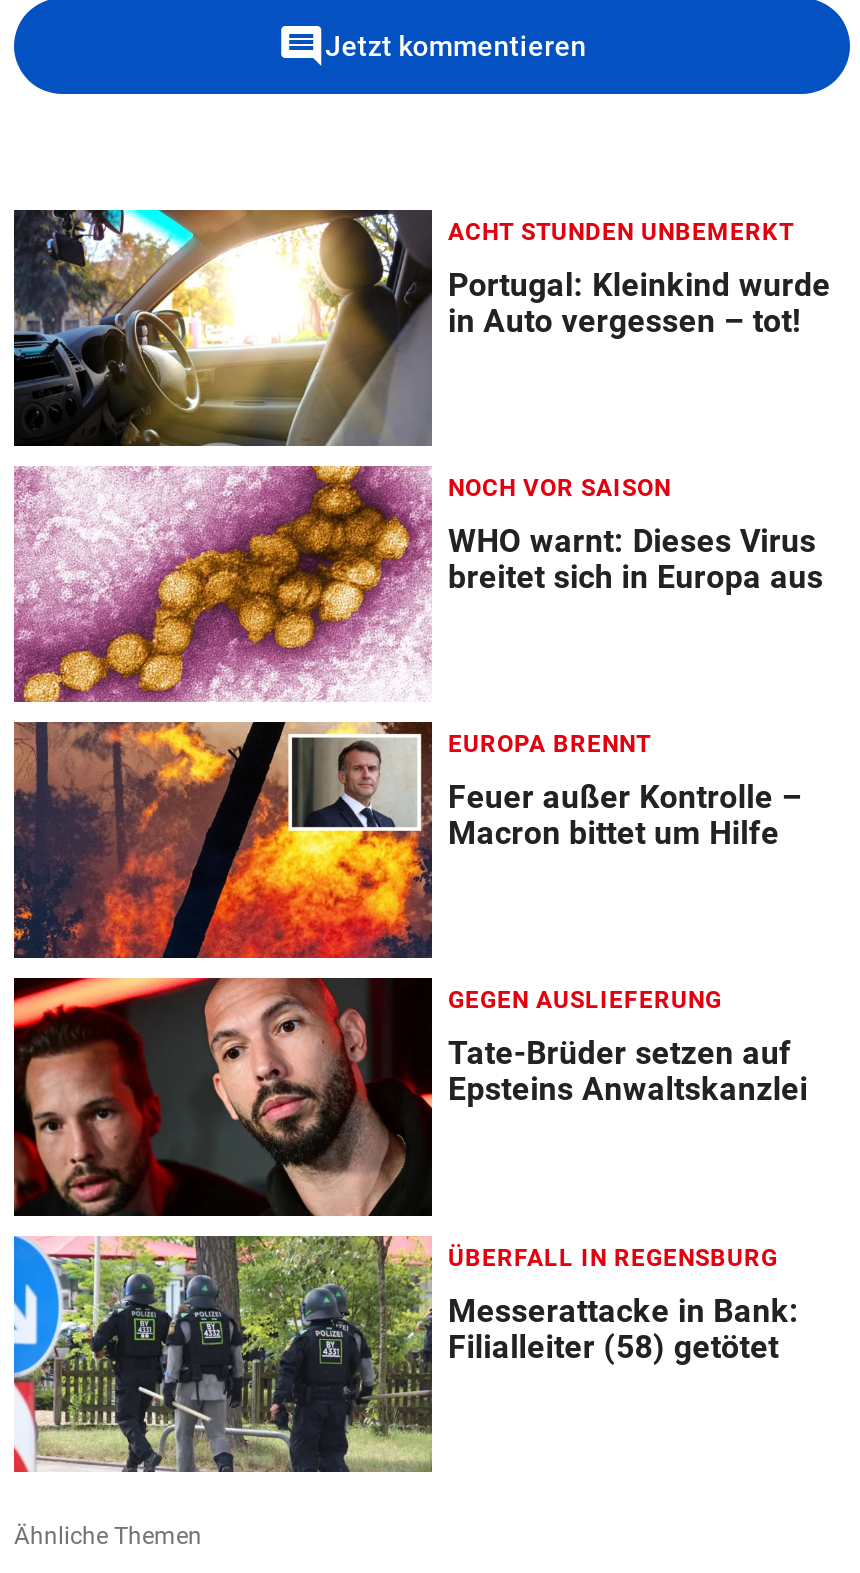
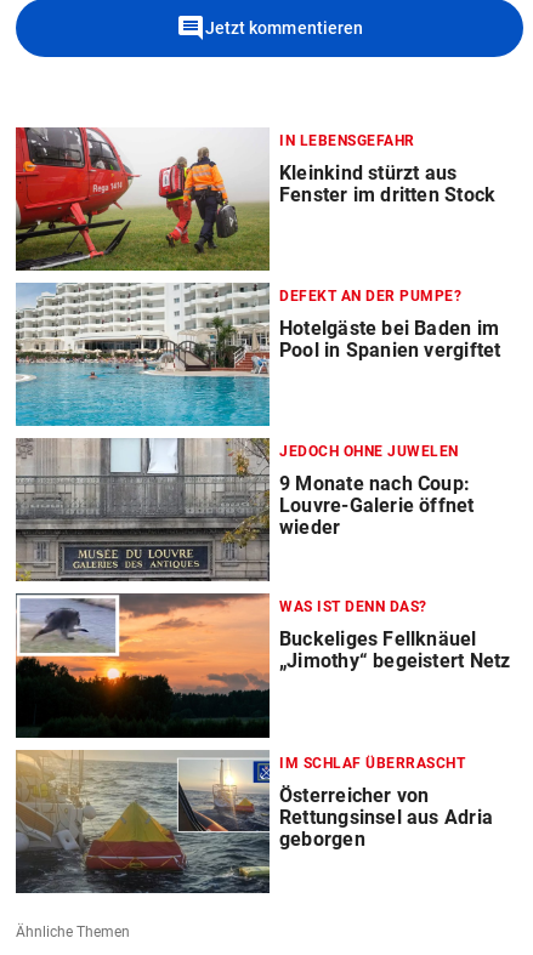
[12,208,794,446] [image] | ACHT STUNDEN UNBEMERKT -> [15,126,415,272] [image] | IN LEBENSGEFAHR
[448,266,831,340] Portugal: Kleinkind wurde | in Auto vergessen – tot! -> [279,162,496,206] Kleinkind stürzt aus | Fenster im dritten Stock
[12,466,671,704] [image] | NOCH VOR SAISON -> [15,283,461,427] [image] | DEFEKT AN DER PUMPE?
[448,522,823,596] WHO warnt: Dieses Virus | breitet sich in Europa aus -> [279,317,501,362] Hotelgäste bei Baden im | Pool in Spanien vergiftet
[14,720,651,960] [image] | EUROPA BRENNT -> [16,438,458,582] [image] | JEDOCH OHNE JUWELEN
[448,779,802,853] Feuer außer Kontrolle – | Macron bittet um Hilfe -> [279,472,474,539] 9 Monate nach Coup: | Louvre-Galerie öffnet | wieder
[12,976,722,1218] [image] | GEGEN AUSLIEFERUNG -> [15,592,427,739] [image] | WAS IST DENN DAS?
[448,1035,808,1109] Tate-Brüder setzen auf | Epsteins Anwaltskanzlei -> [279,628,510,673] Buckeliges Fellknäuel | „Jimothy“ begeistert Netz
[12,1234,778,1474] [image] | ÜBERFALL IN REGENSBURG -> [15,749,465,894] [image] | IM SCHLAF ÜBERRASCHT
[448,1291,800,1365] Messerattacke in Bank: | Filialleiter (58) getötet -> [279,783,493,850] Österreicher von | Rettungsinsel aus Adria | geborgen

